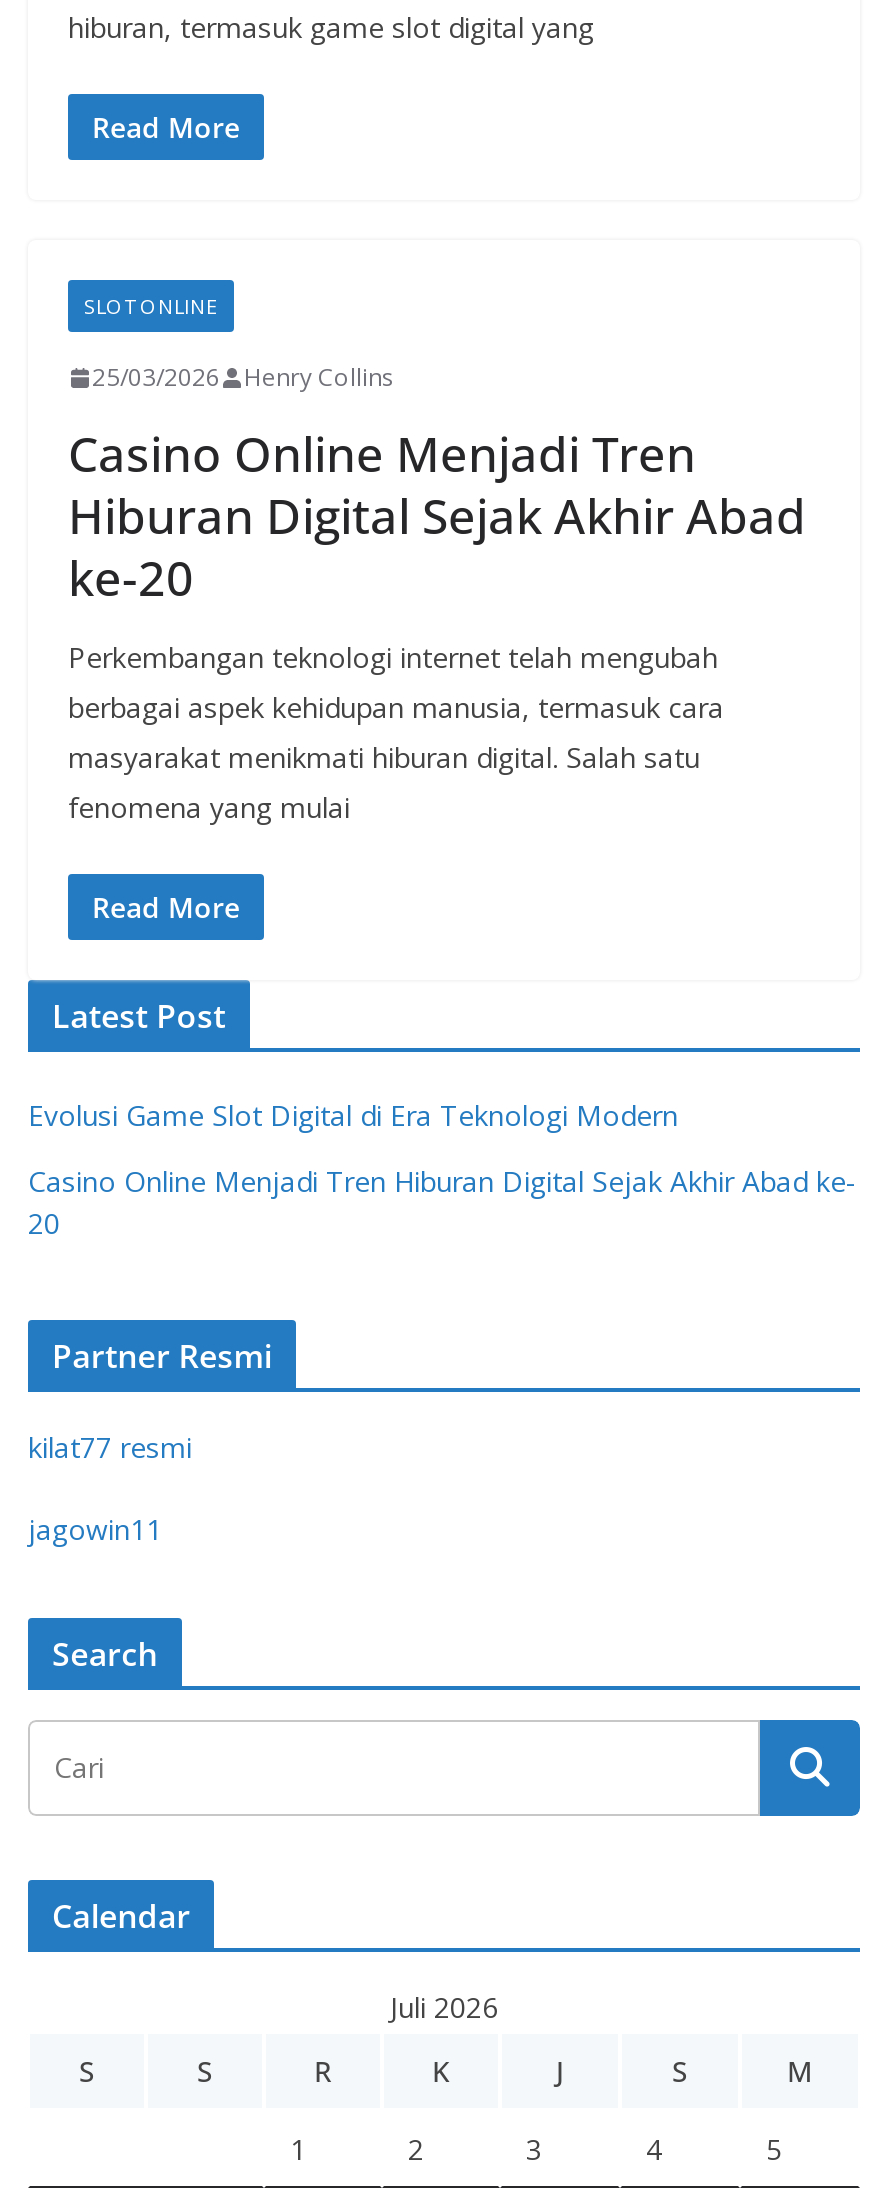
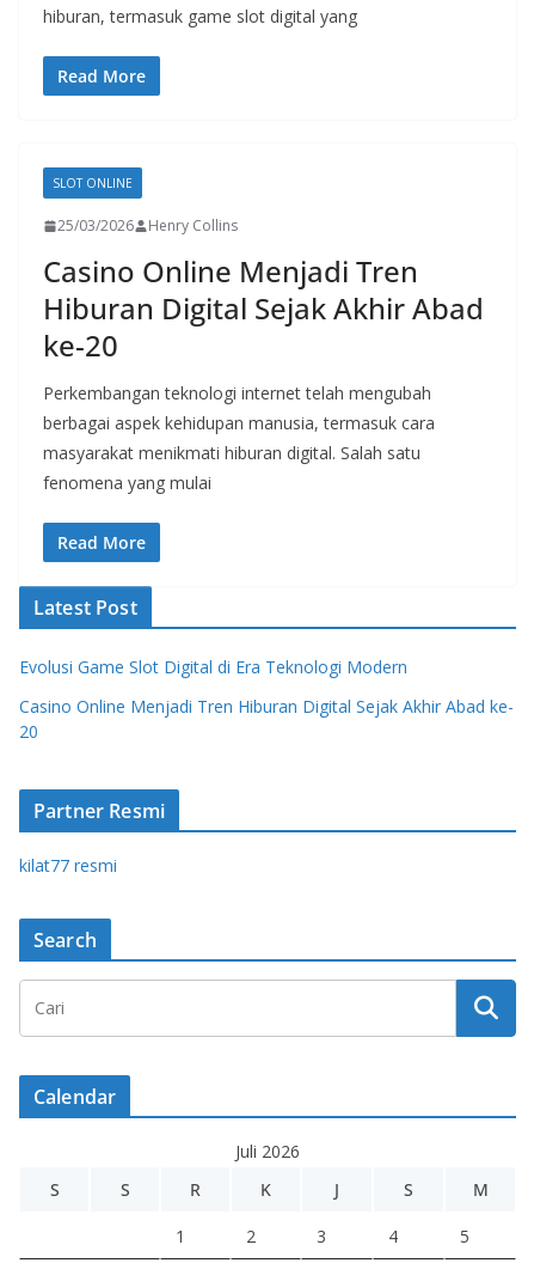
[28,1510,162,1548] jagowin11 -> none

